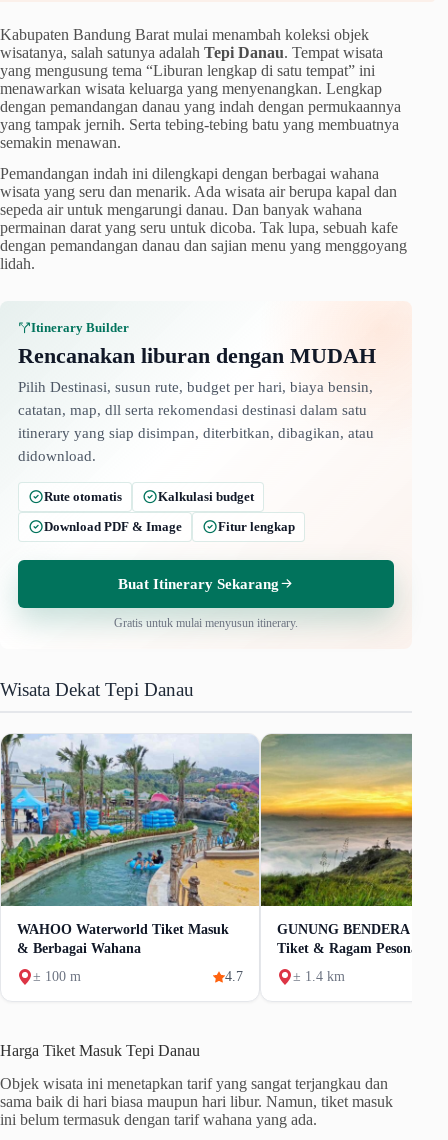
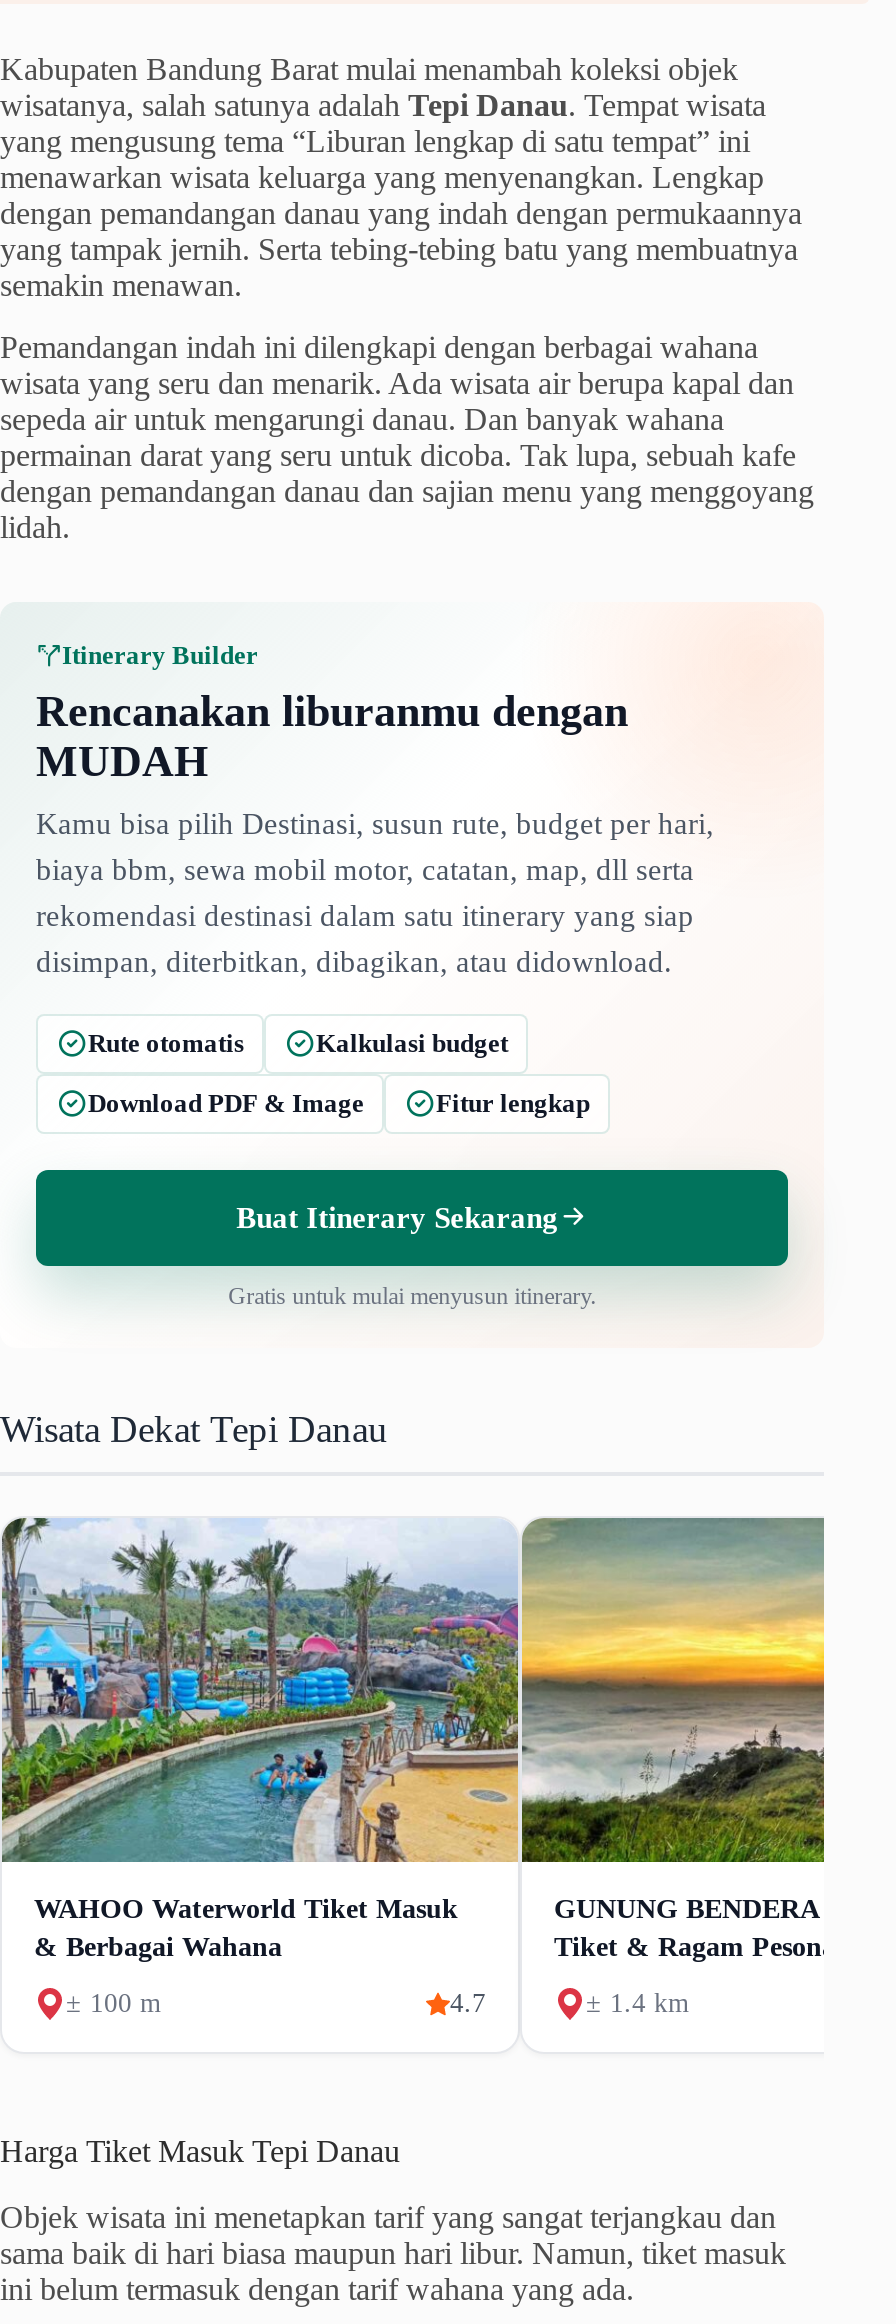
[18,343,376,464] Rencanakan liburan dengan MUDAH | Pilih Destinasi, susun rute, budget per hari, biaya bensin, | catatan, map, dll serta rekomendasi destinasi dalam satu | itinerary yang siap disimpan, diterbitkan, dibagikan, atau | didownload. -> [36,686,714,978] Rencanakan liburanmu dengan | MUDAH | Kamu bisa pilih Destinasi, susun rute, budget per hari, | biaya bbm, sewa mobil motor, catatan, map, dll serta | rekomendasi destinasi dalam satu itinerary yang siap | disimpan, diterbitkan, dibagikan, atau didownload.

